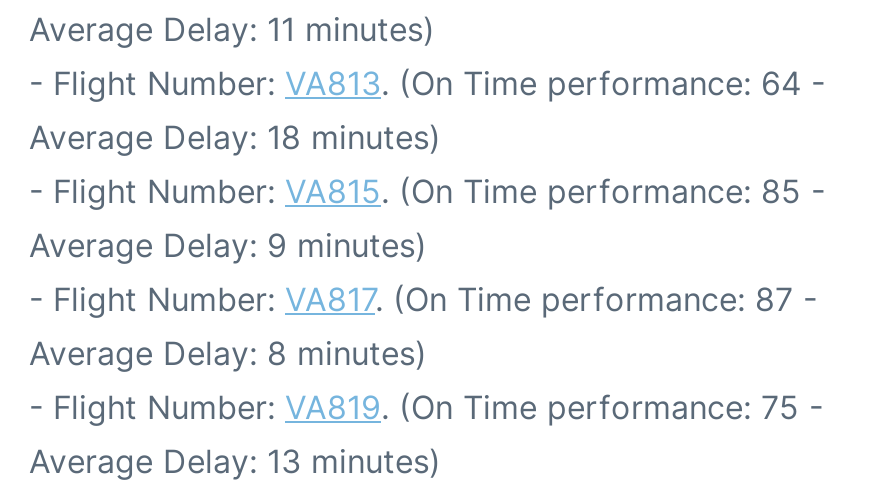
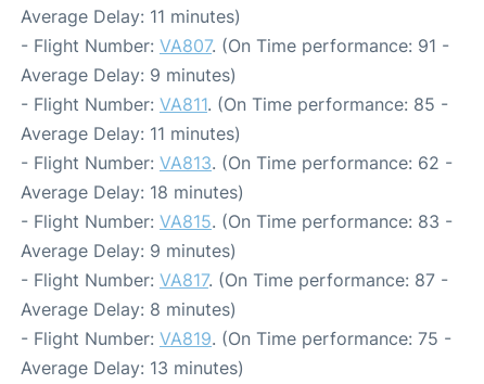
[29,63,825,103] - Flight Number: VA813. (On Time performance: 64 - -> [21,35,453,174] - Flight Number: VA807. (On Time performance: 91 - | Average Delay: 9 minutes) | - Flight Number: VA811. (On Time performance: 85 - | Average Delay: 11 minutes) | - Flight Number: VA813. (On Time performance: 62 -
[29,171,825,211] - Flight Number: VA815. (On Time performance: 85 - -> [21,210,453,232] - Flight Number: VA815. (On Time performance: 83 -

